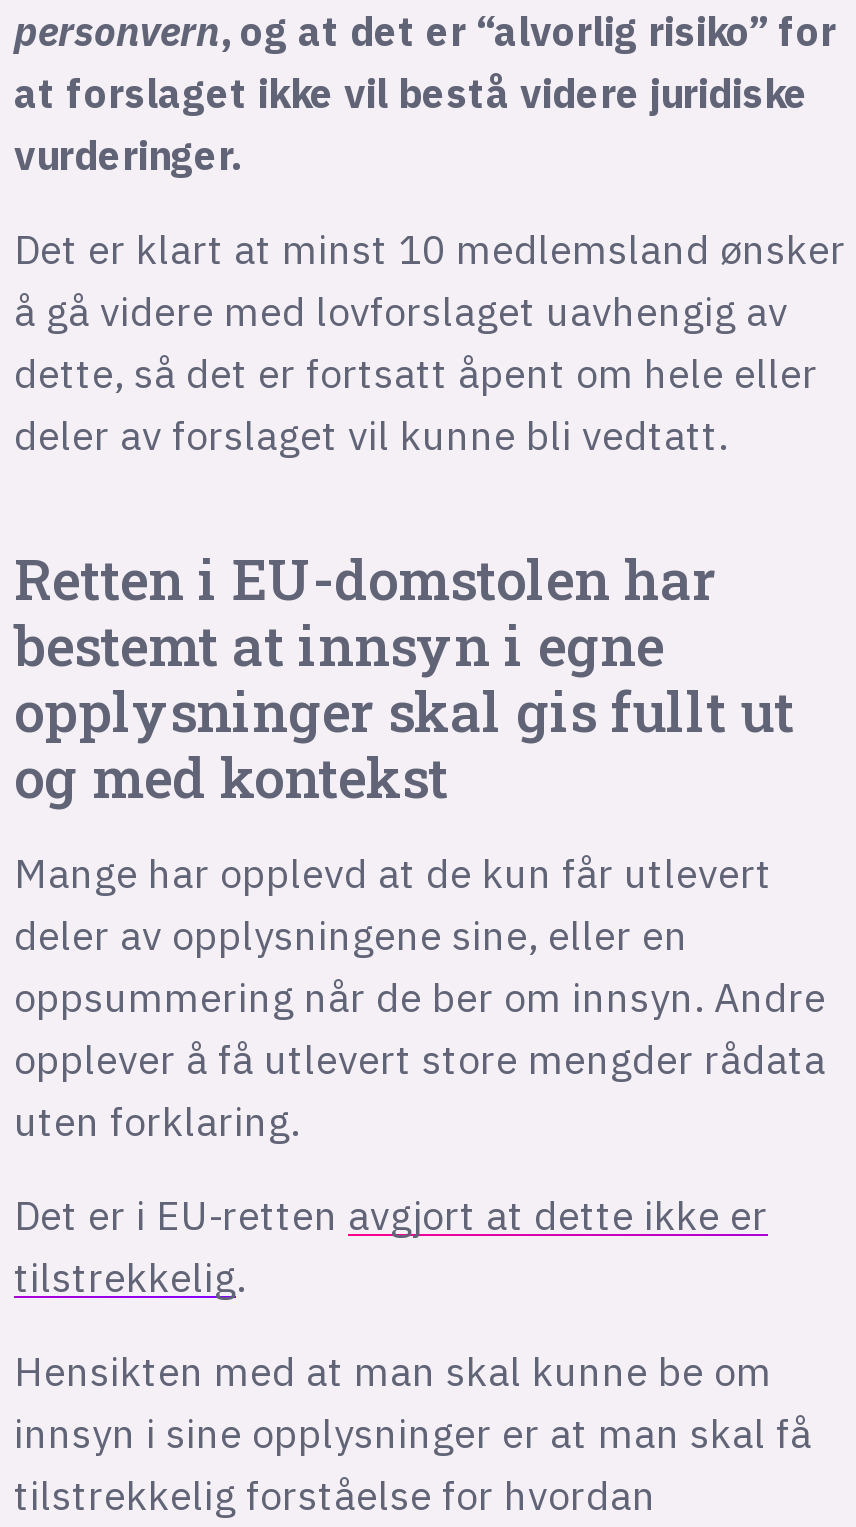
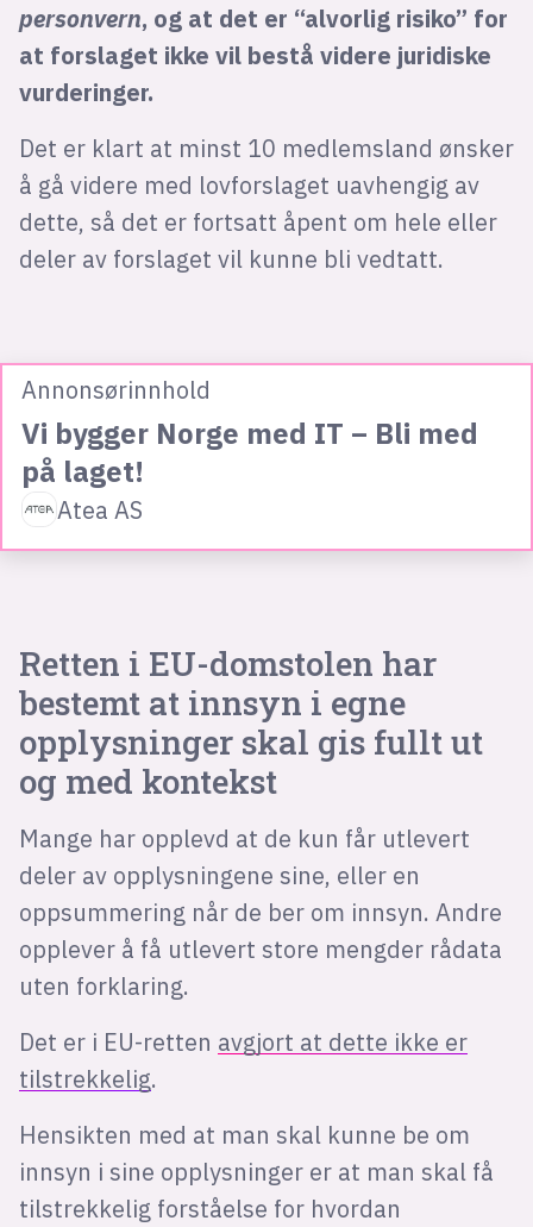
none -> [4,362,529,557] [image] | Annonsørinnhold | Vi bygger Norge med IT – Bli med | på laget! | Atea AS

